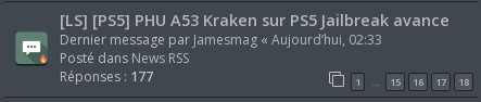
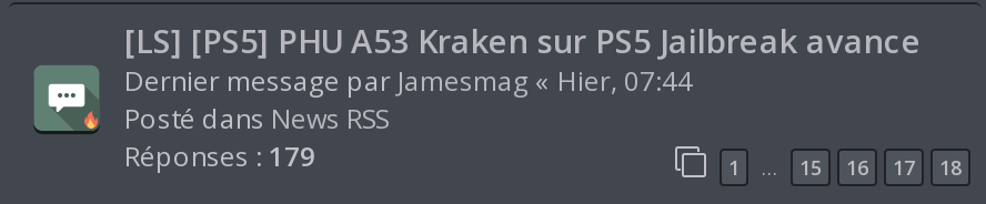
[60,30,382,49] Dernier message par Jamesmag «Aujourd’hui, 02:33 -> [124,62,693,100] Dernier message par Jamesmag «Hier, 07:44
[60,67,153,86] Réponses : 177 -> [124,138,315,175] Réponses : 179

